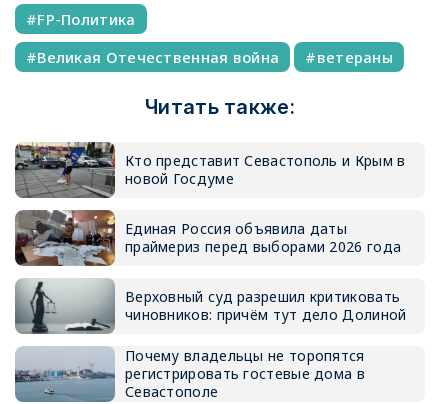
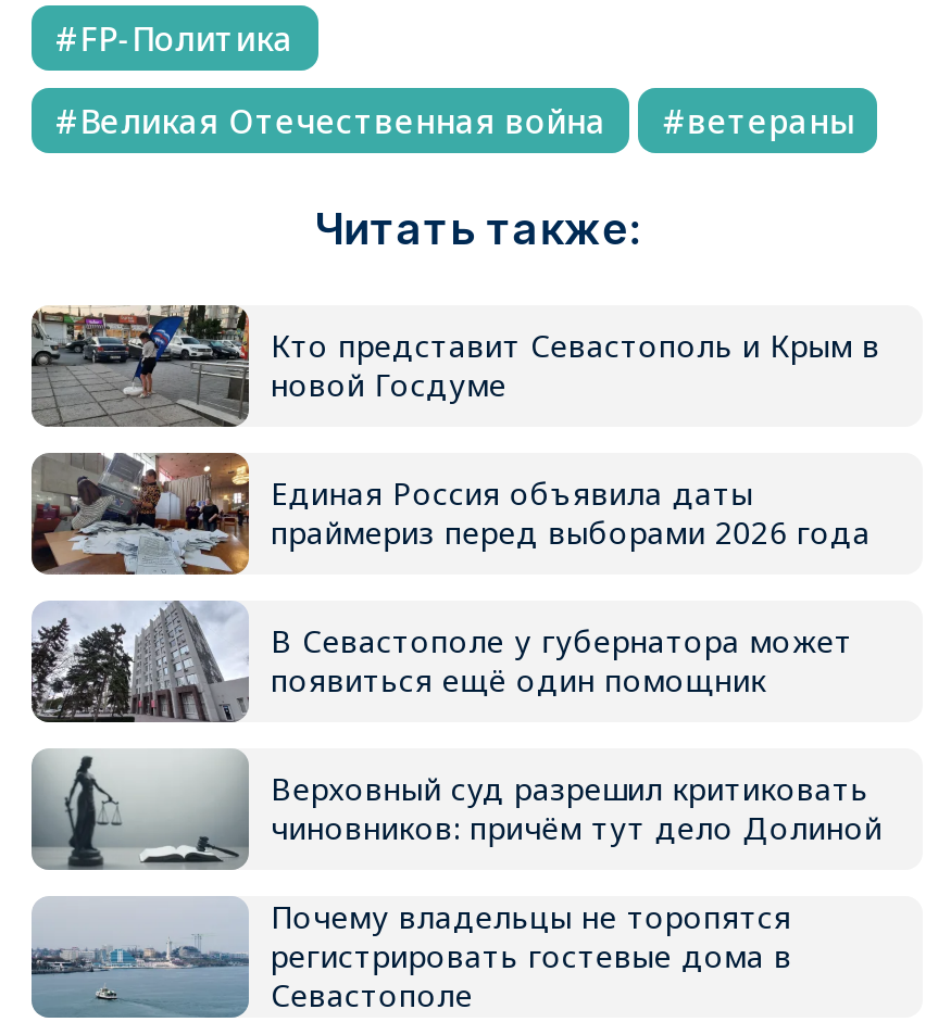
none -> [32,601,853,724] [image] | В Севастополе у губернатора может | появиться ещё один помощник

